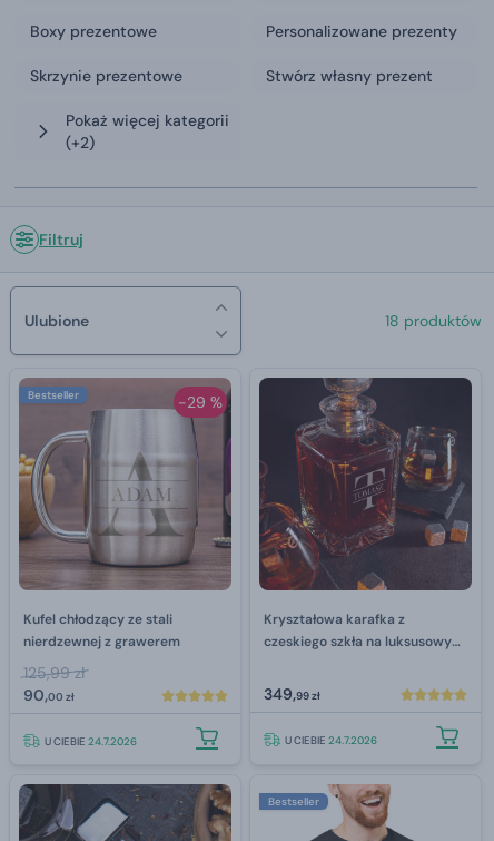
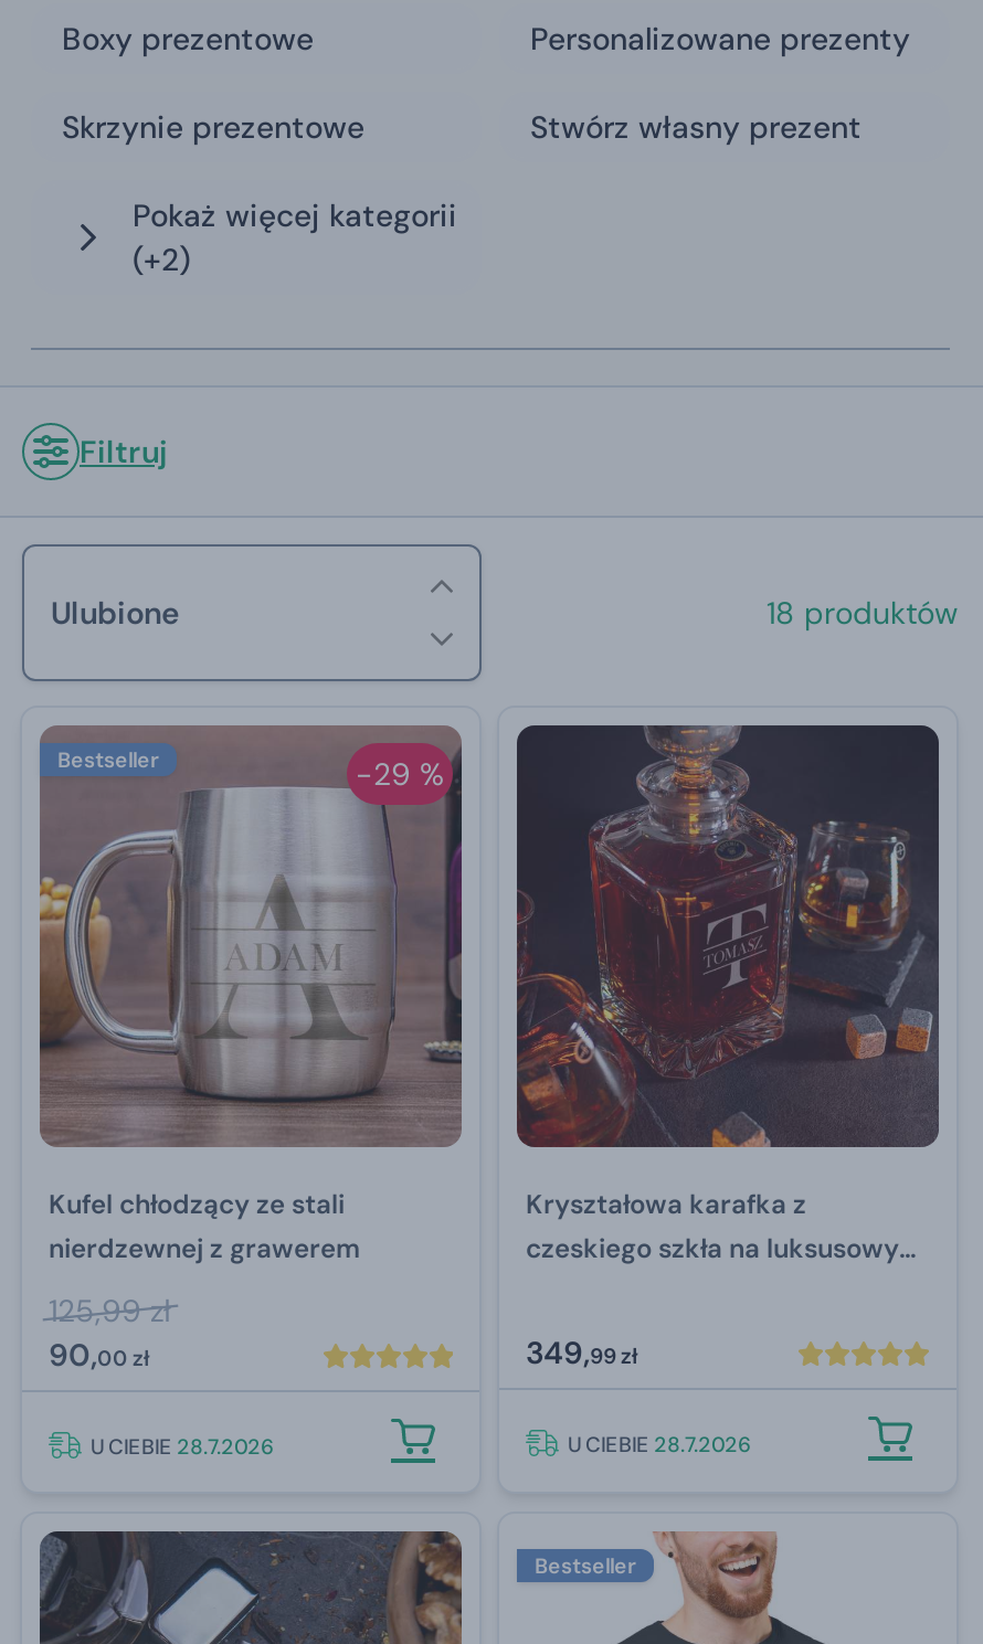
[45,734,137,748] U CIEBIE 24.7.2026 -> [91,1431,274,1460] U CIEBIE 28.7.2026
[285,732,377,747] U CIEBIE 24.7.2026 -> [568,1429,751,1457] U CIEBIE 28.7.2026

